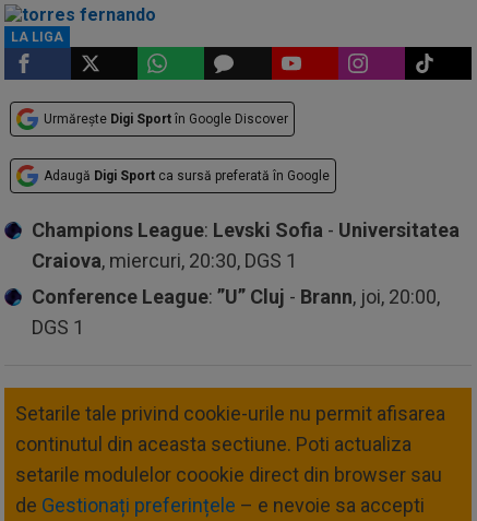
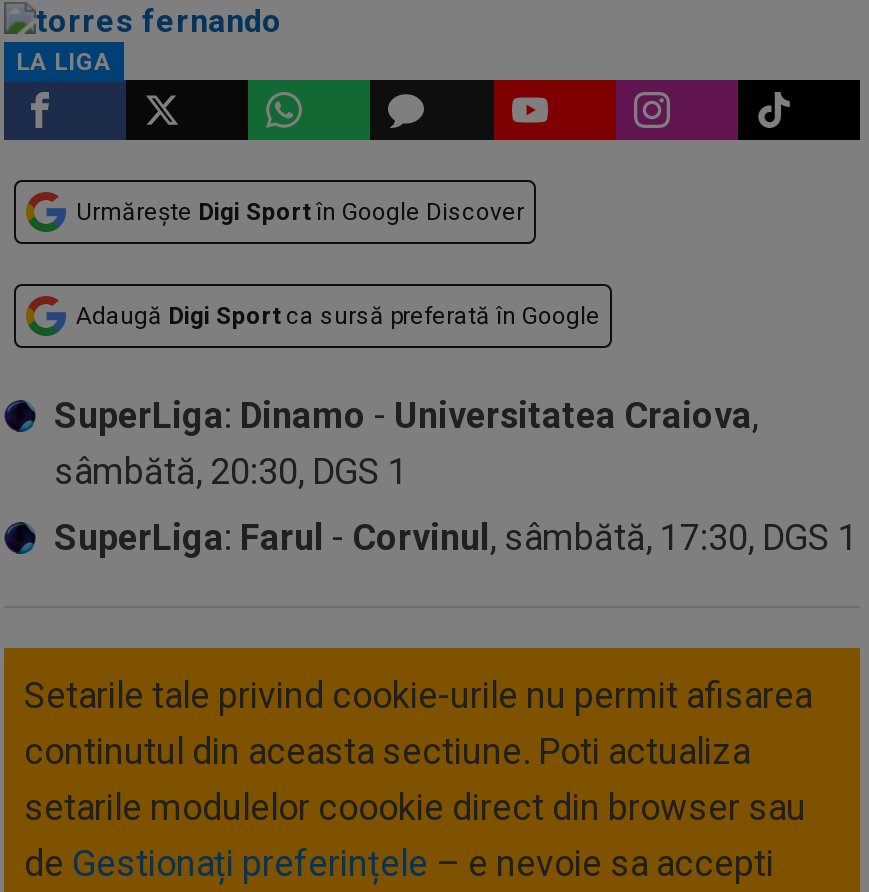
[32,218,460,272] Champions League: Levski Sofia - Universitatea | Craiova, miercuri, 20:30, DGS 1 -> [54,394,758,492] SuperLiga: Dinamo - Universitatea Craiova, | sâmbătă, 20:30, DGS 1
[32,285,440,339] Conference League:”U” Cluj - Brann, joi, 20:00, | DGS 1 -> [54,516,858,558] SuperLiga: Farul - Corvinul, sâmbătă, 17:30, DGS 1

